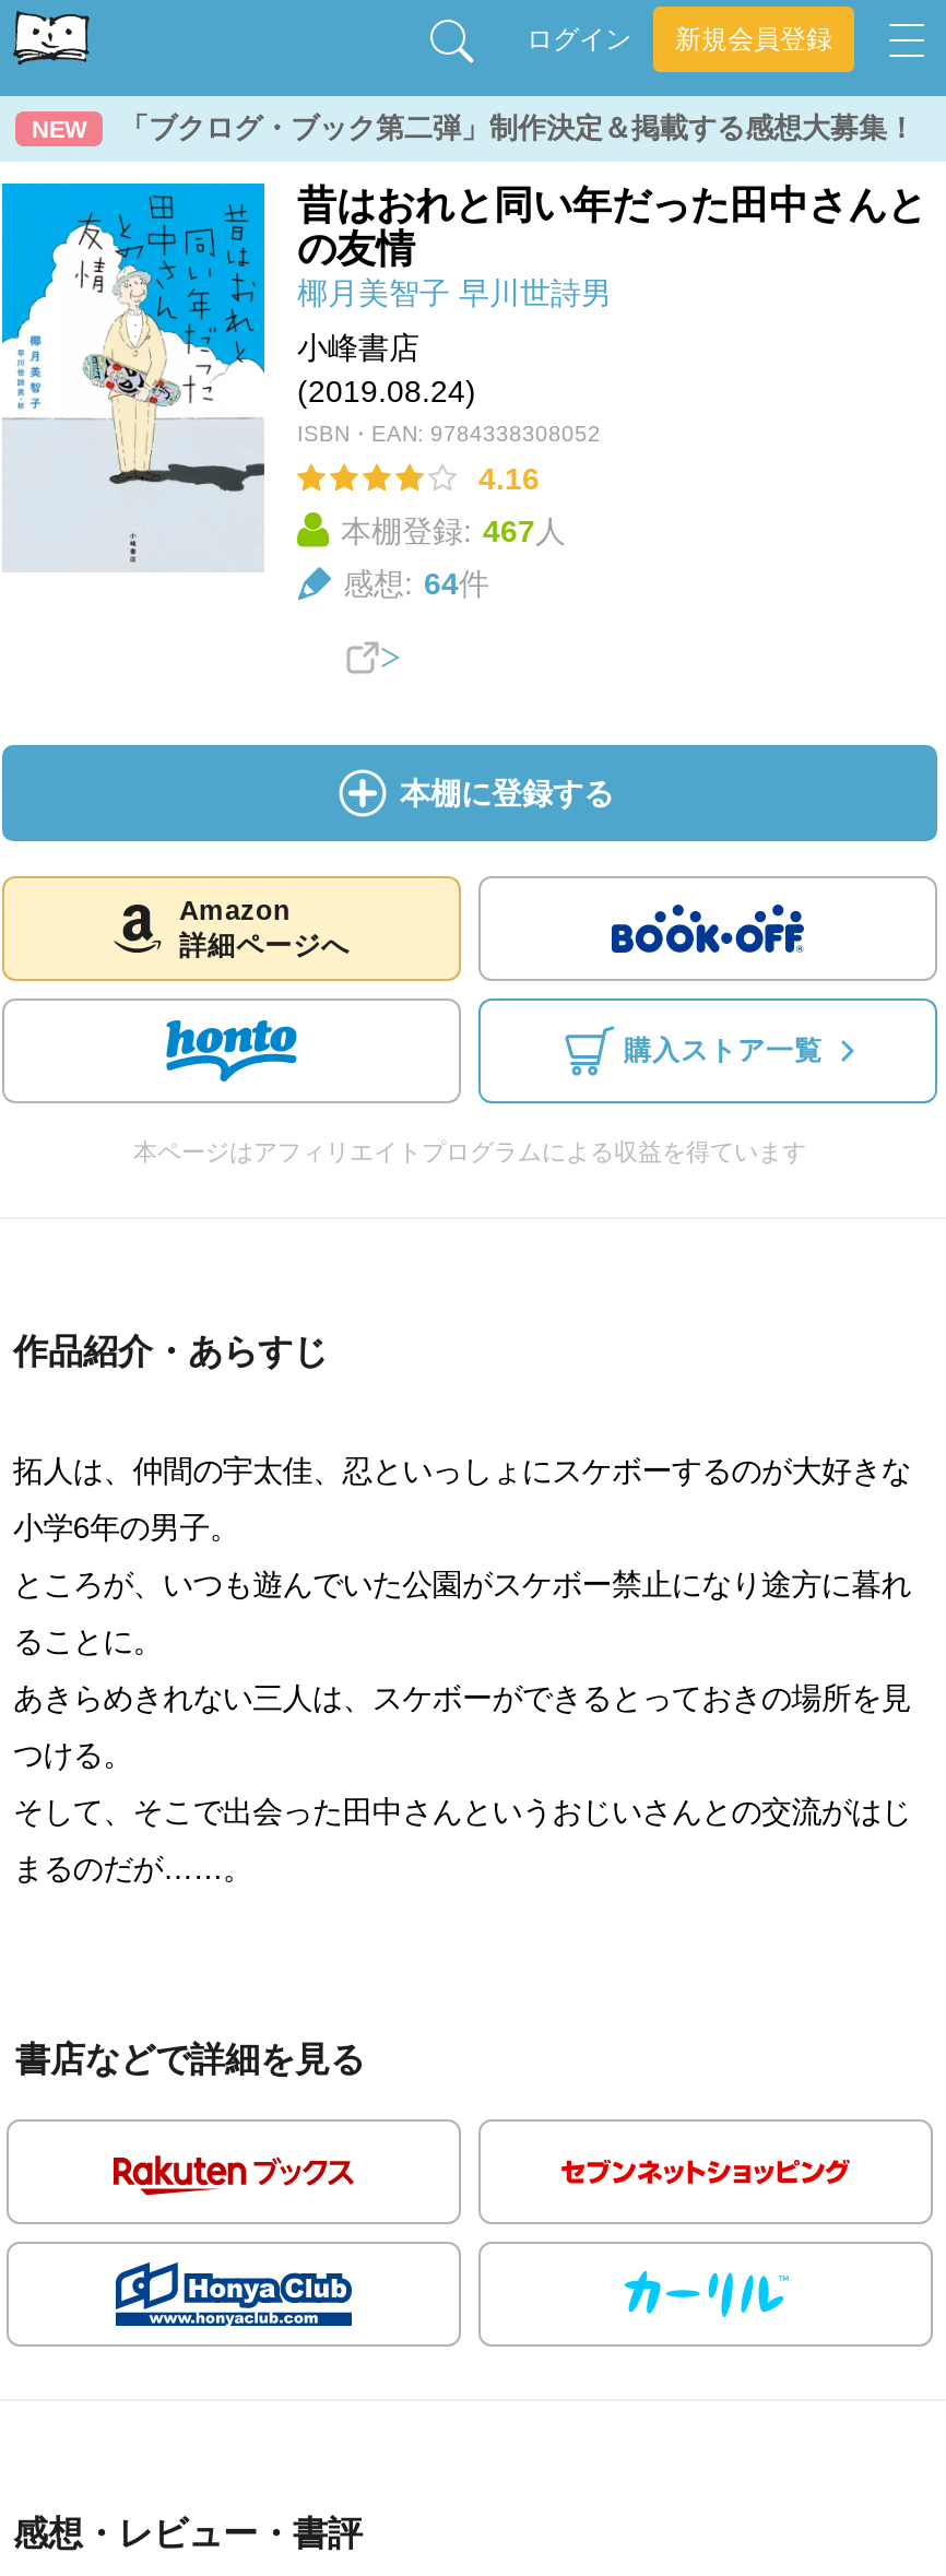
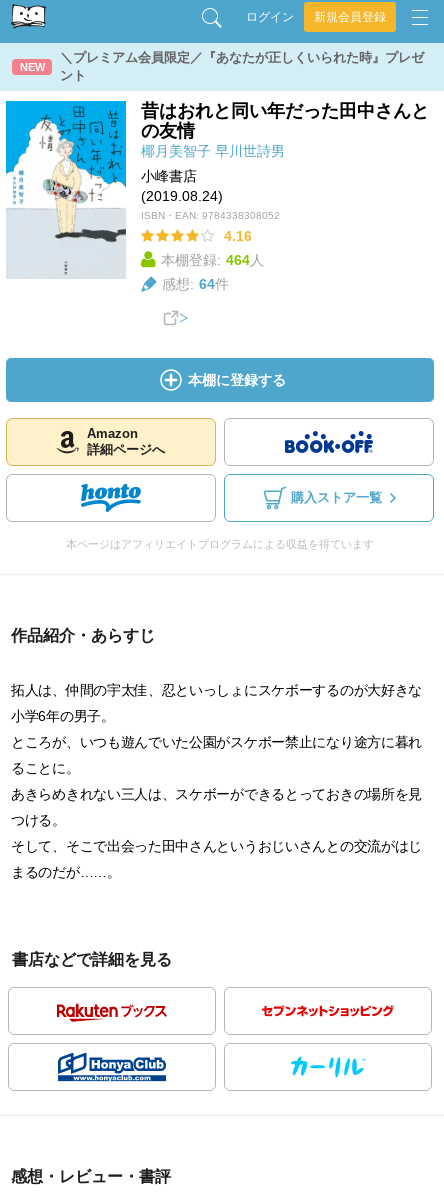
[120,111,915,144] 「ブクログ・ブック第二弾」制作決定＆掲載する感想大募集！ -> [60,50,424,83] ＼プレミアム会員限定／『あなたが正しくいられた時』プレゼ | ント
[341,513,566,548] 本棚登録: 467人 -> [161,252,264,268] 本棚登録: 464人

